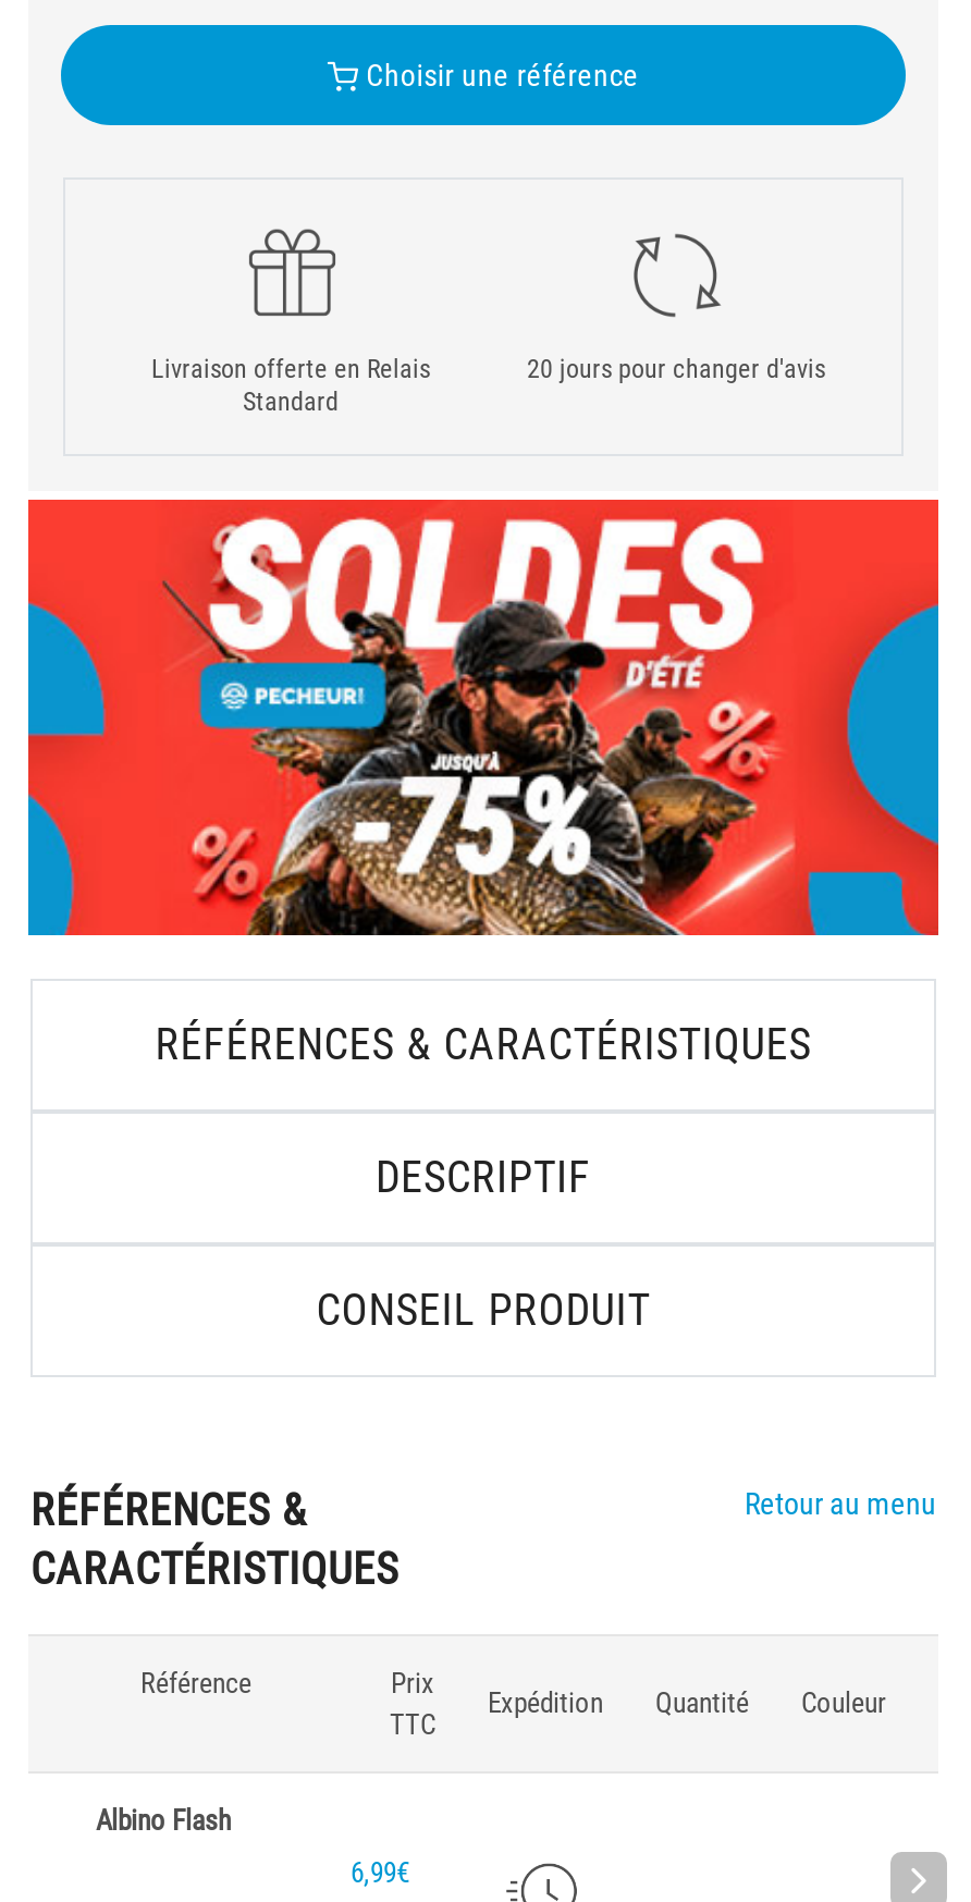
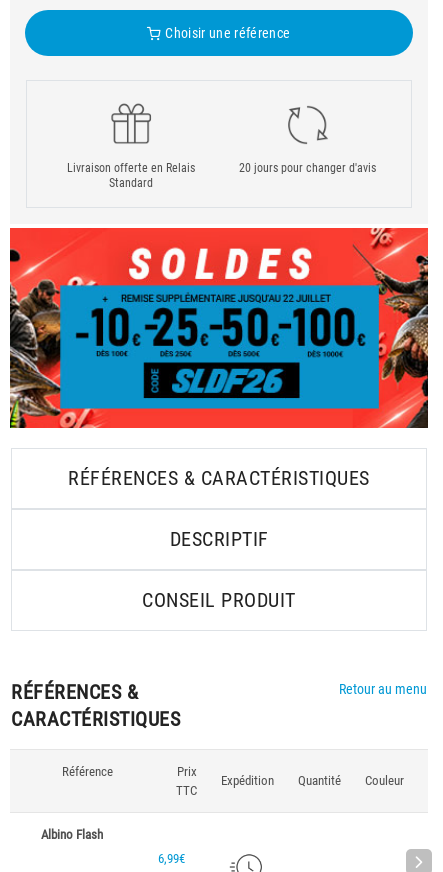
[26,500,941,937] [image] -> [9,228,429,429] [image]

